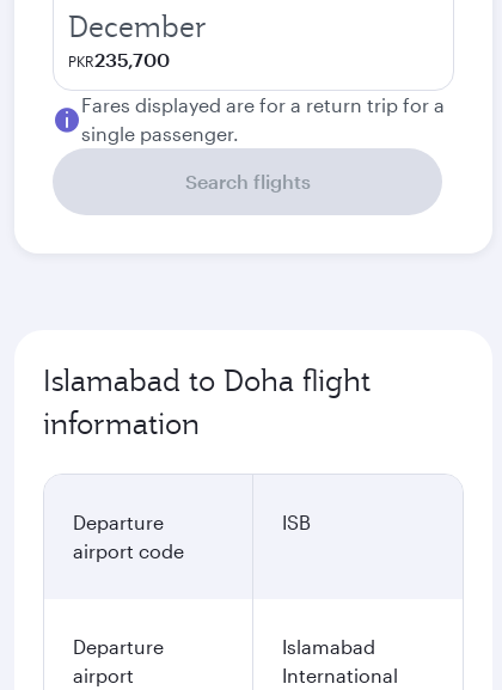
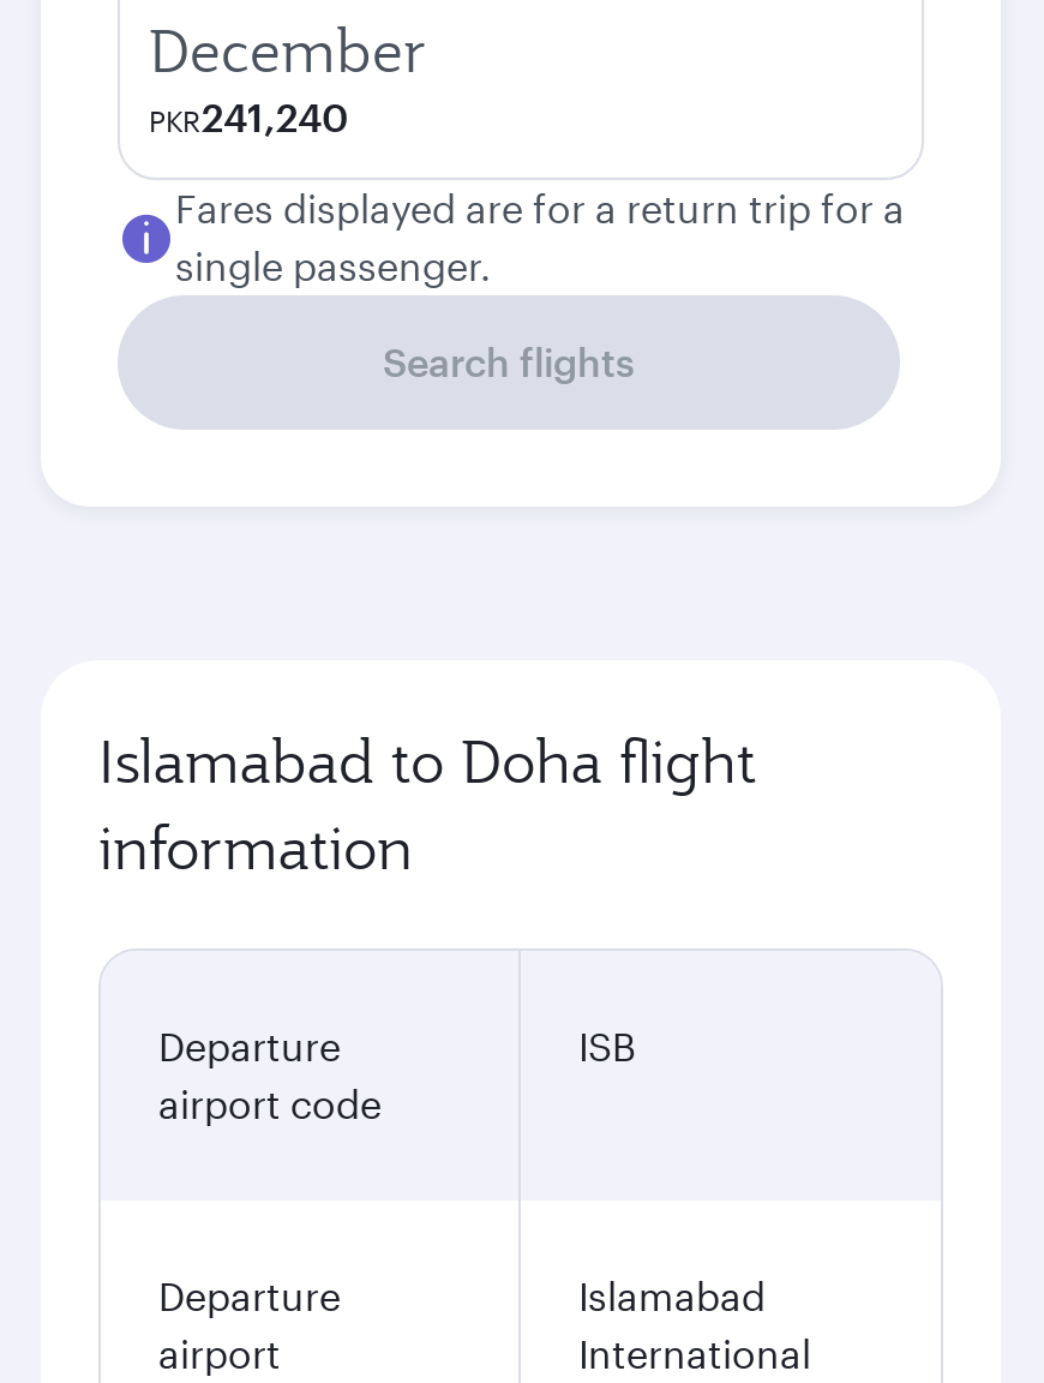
[68,48,170,71] PKR235,700 -> [149,94,348,139] PKR241,240

